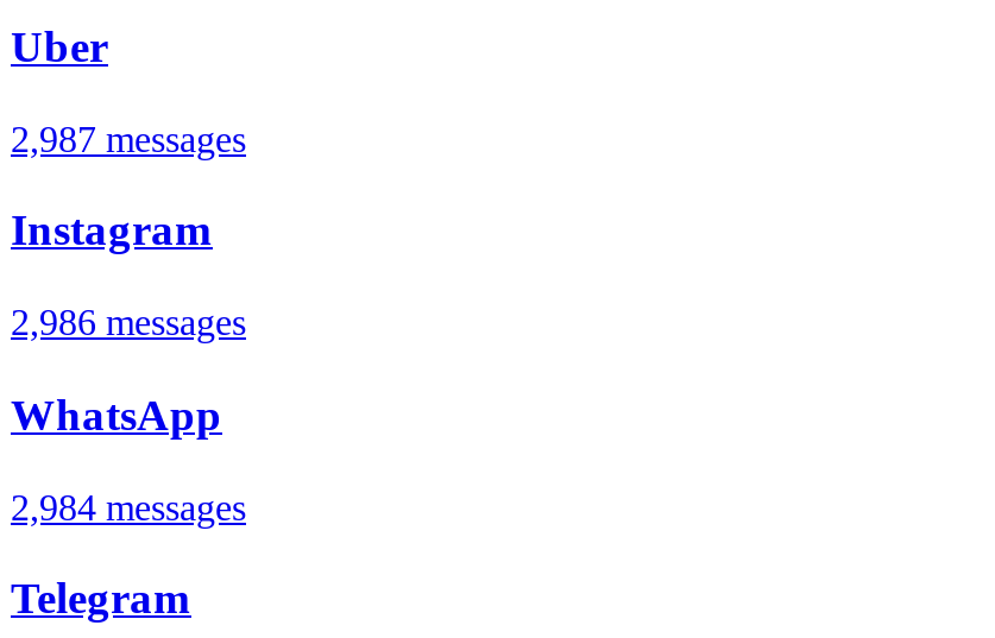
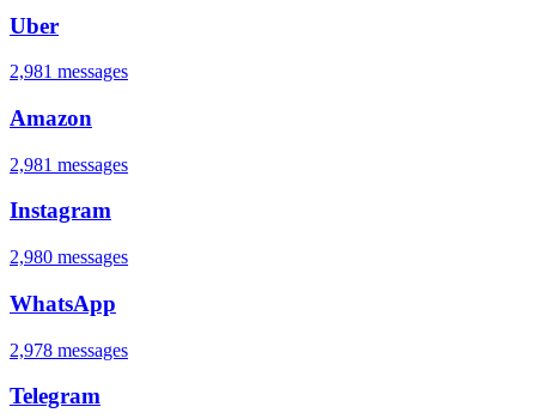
[11,118,246,158] 2,987 messages -> [10,61,128,174] 2,981 messages | Amazon | 2,981 messages
[11,302,246,343] 2,986 messages -> [10,247,128,267] 2,980 messages
[11,486,246,527] 2,984 messages -> [10,340,128,360] 2,978 messages

